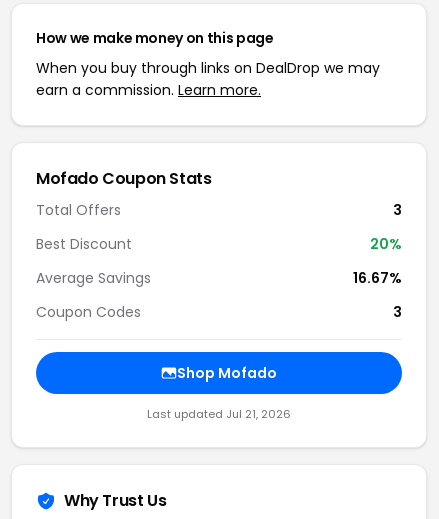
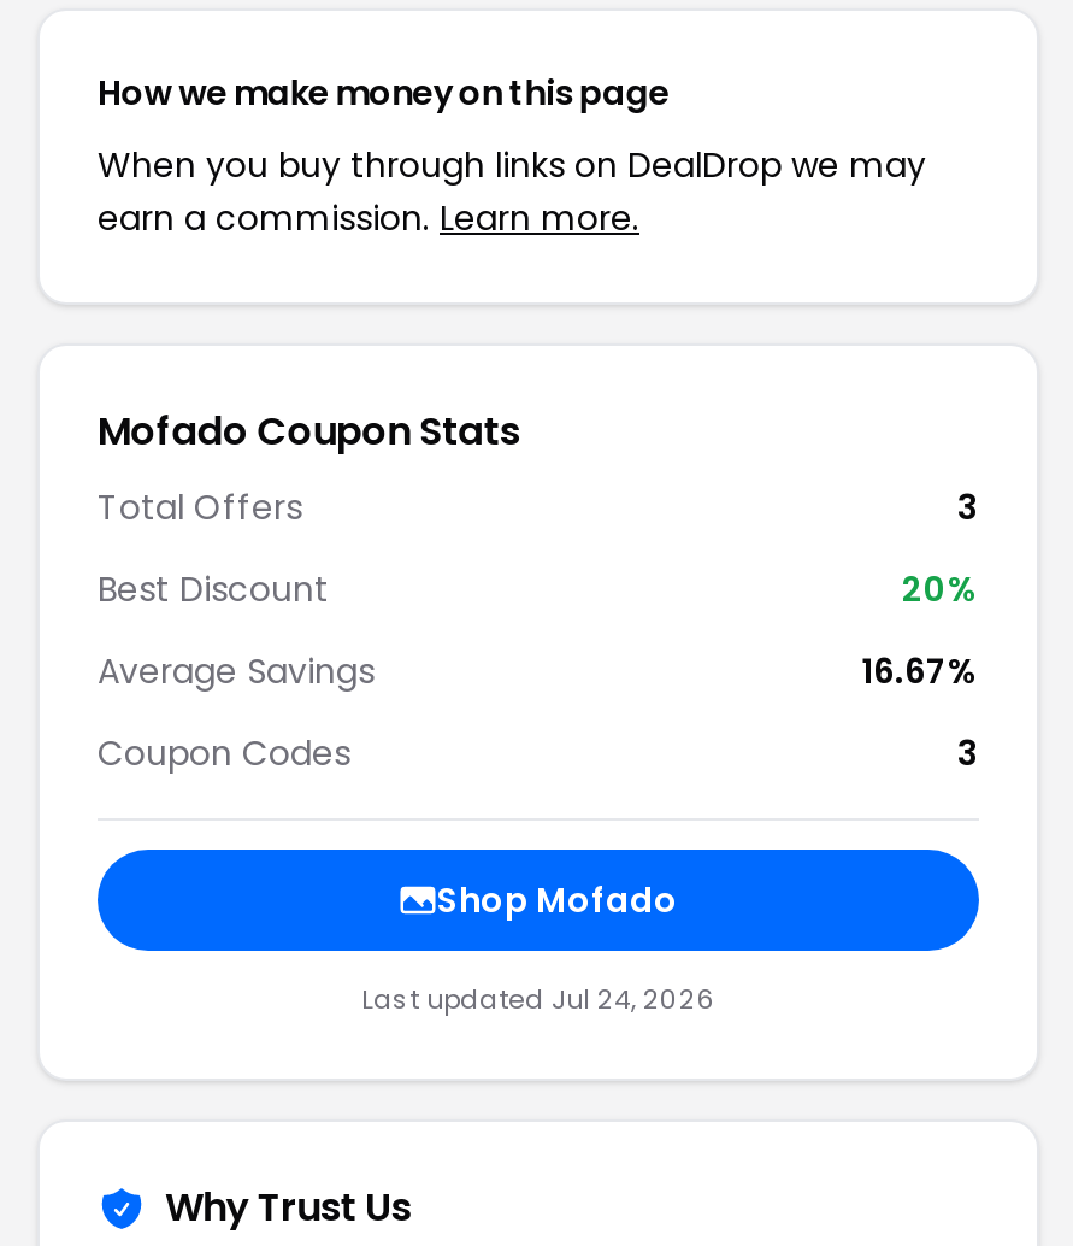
[147,406,291,422] Last updated Jul 21, 2026 -> [361,980,715,1018] Last updated Jul 24, 2026

